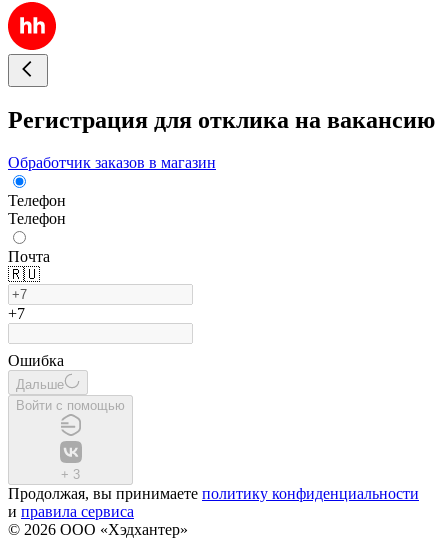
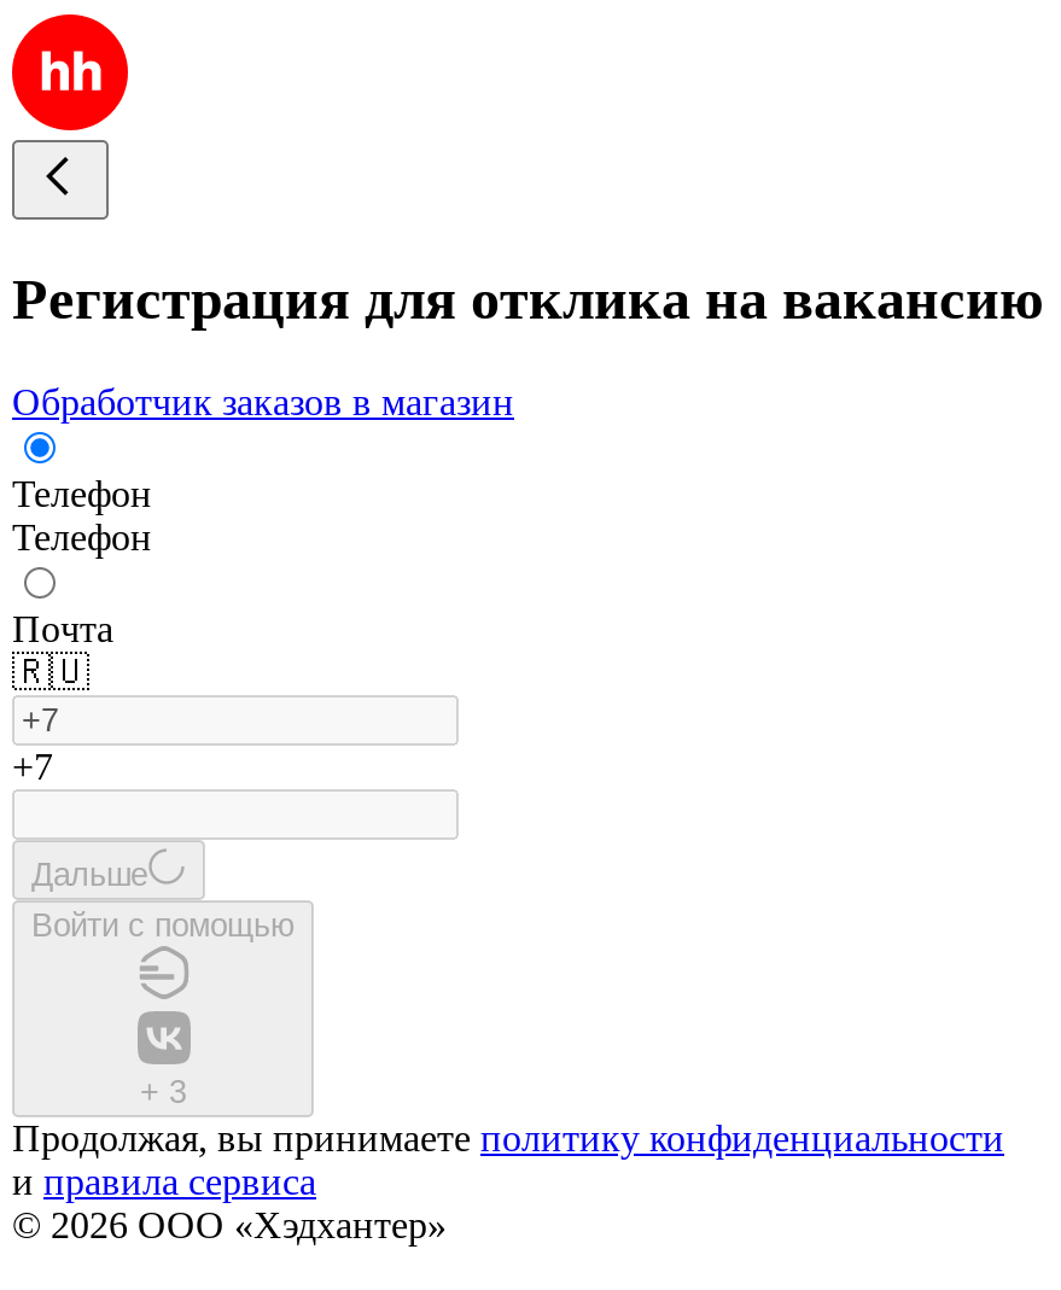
[8,352,64,369] Ошибка -> none

